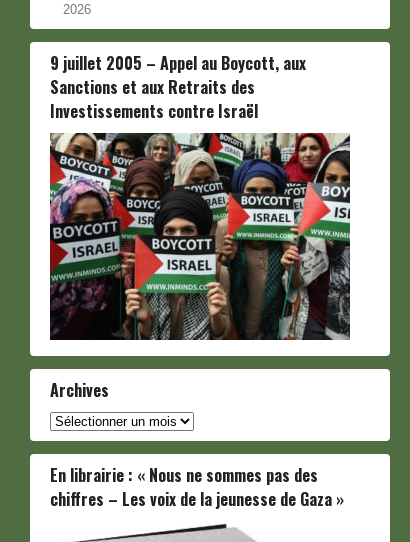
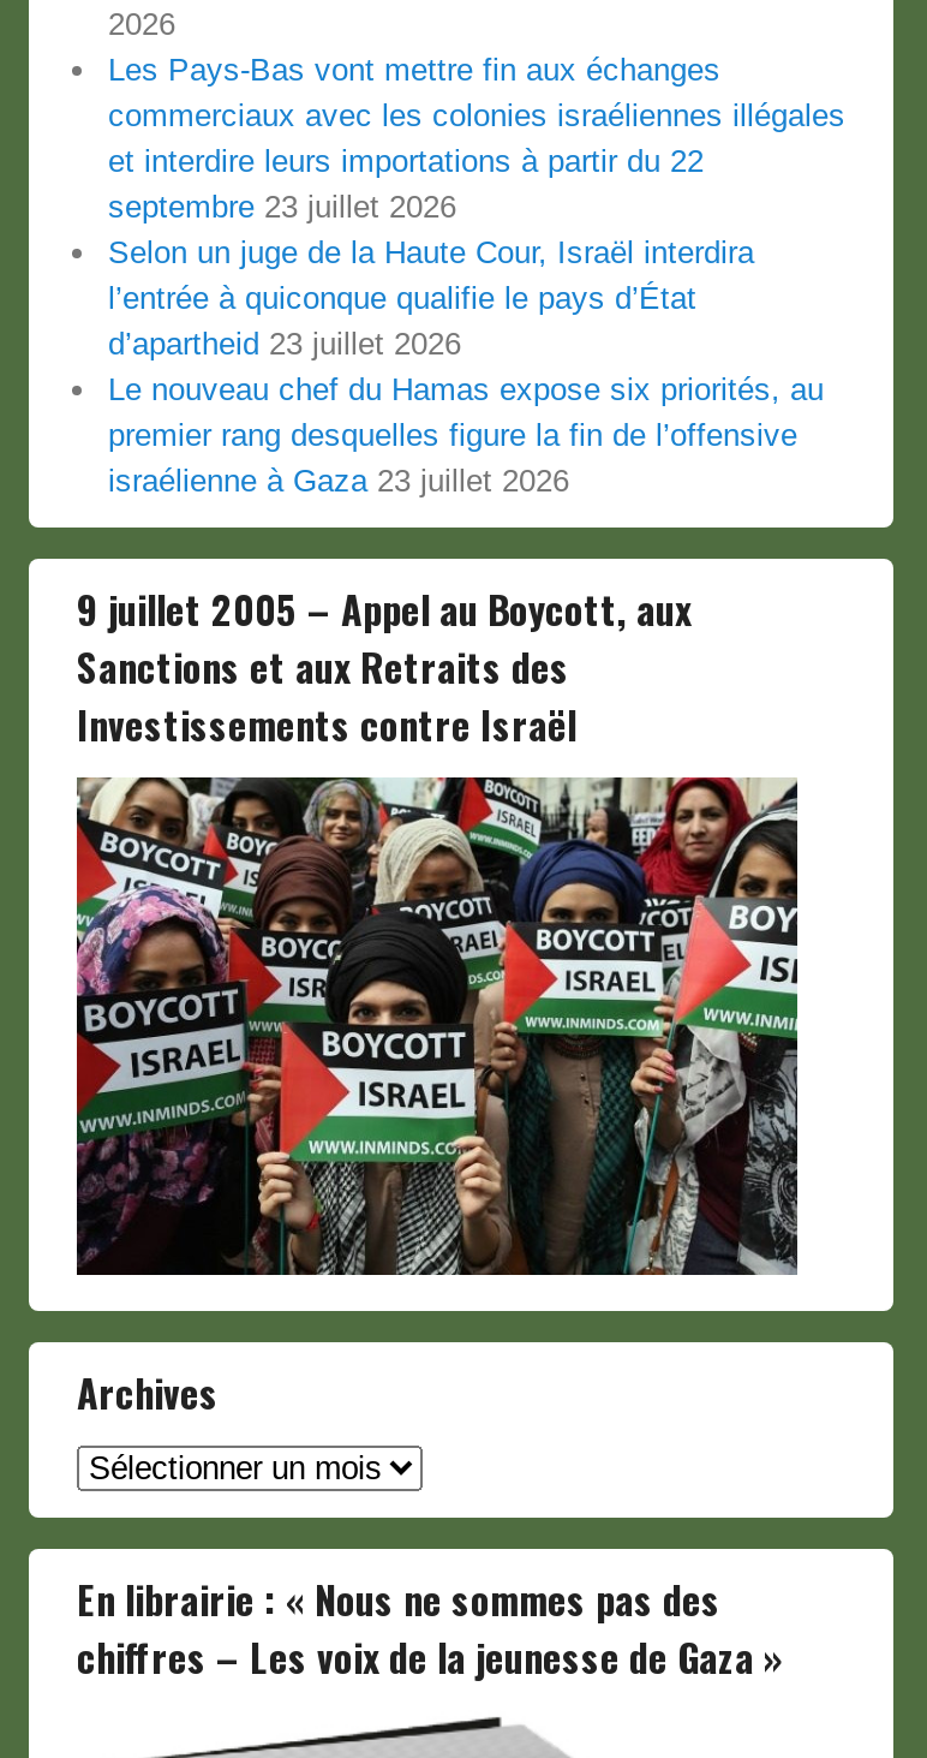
none -> [108,50,845,497] Les Pays-Bas vont mettre fin aux échanges | commerciaux avec les colonies israéliennes illégales | et interdire leurs importations à partir du 22 | septembre 23 juillet 2026 | Selon un juge de la Haute Cour, Israël interdira | l’entrée à quiconque qualifie le pays d’État | d’apartheid 23 juillet 2026 | Le nouveau chef du Hamas expose six priorités, au | premier rang desquelles figure la fin de l’offensive | israélienne à Gaza 23 juillet 2026

